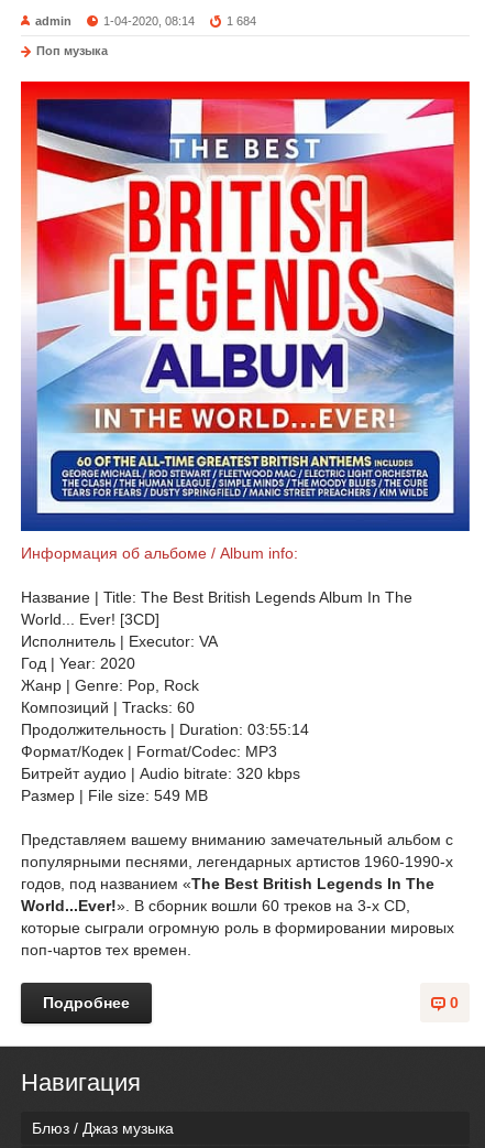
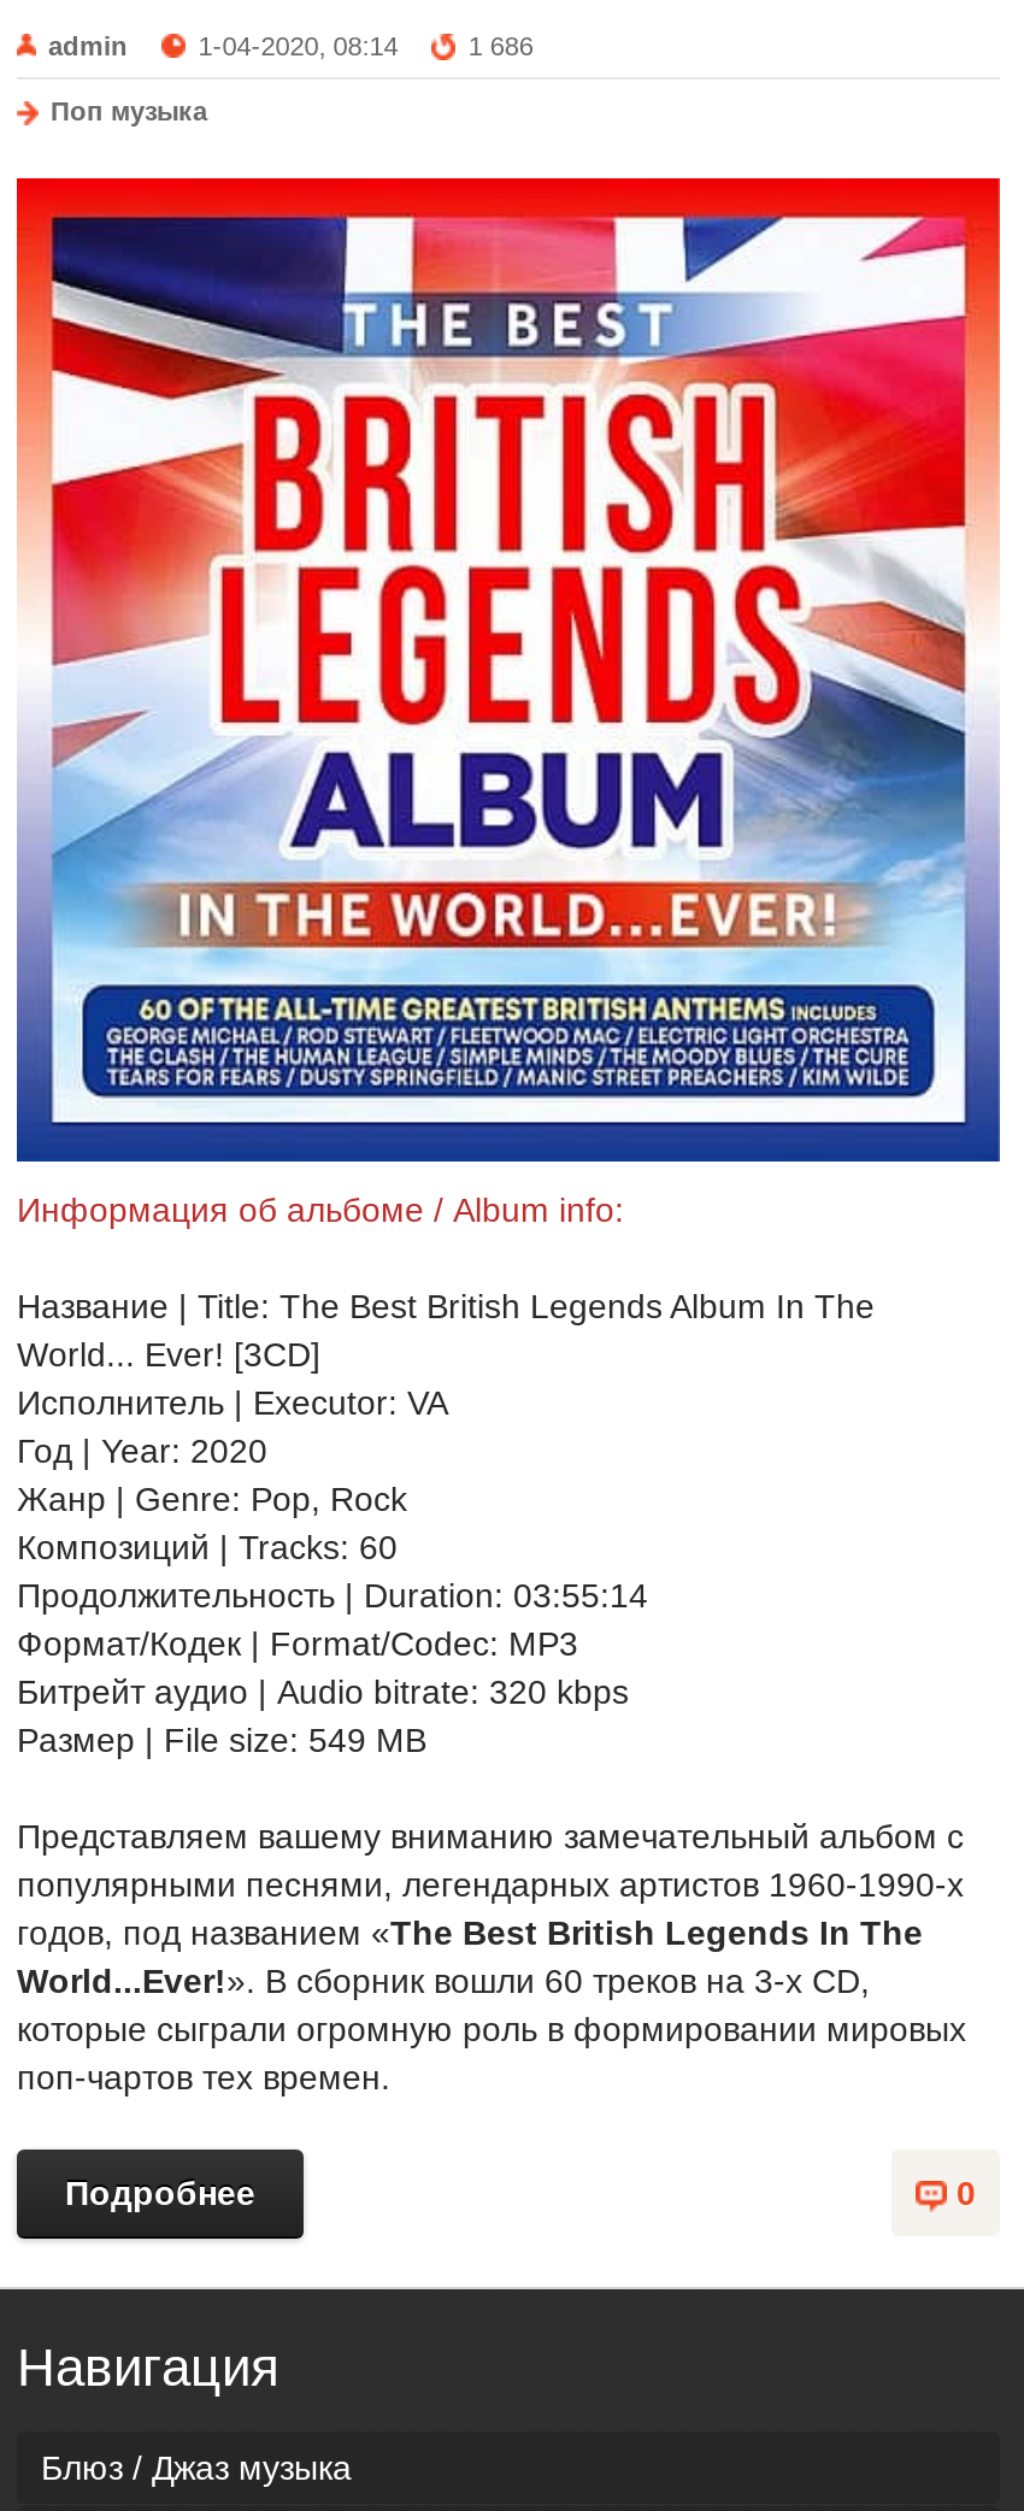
[227,14,257,28] 1 684 -> [468,31,533,60] 1 686

